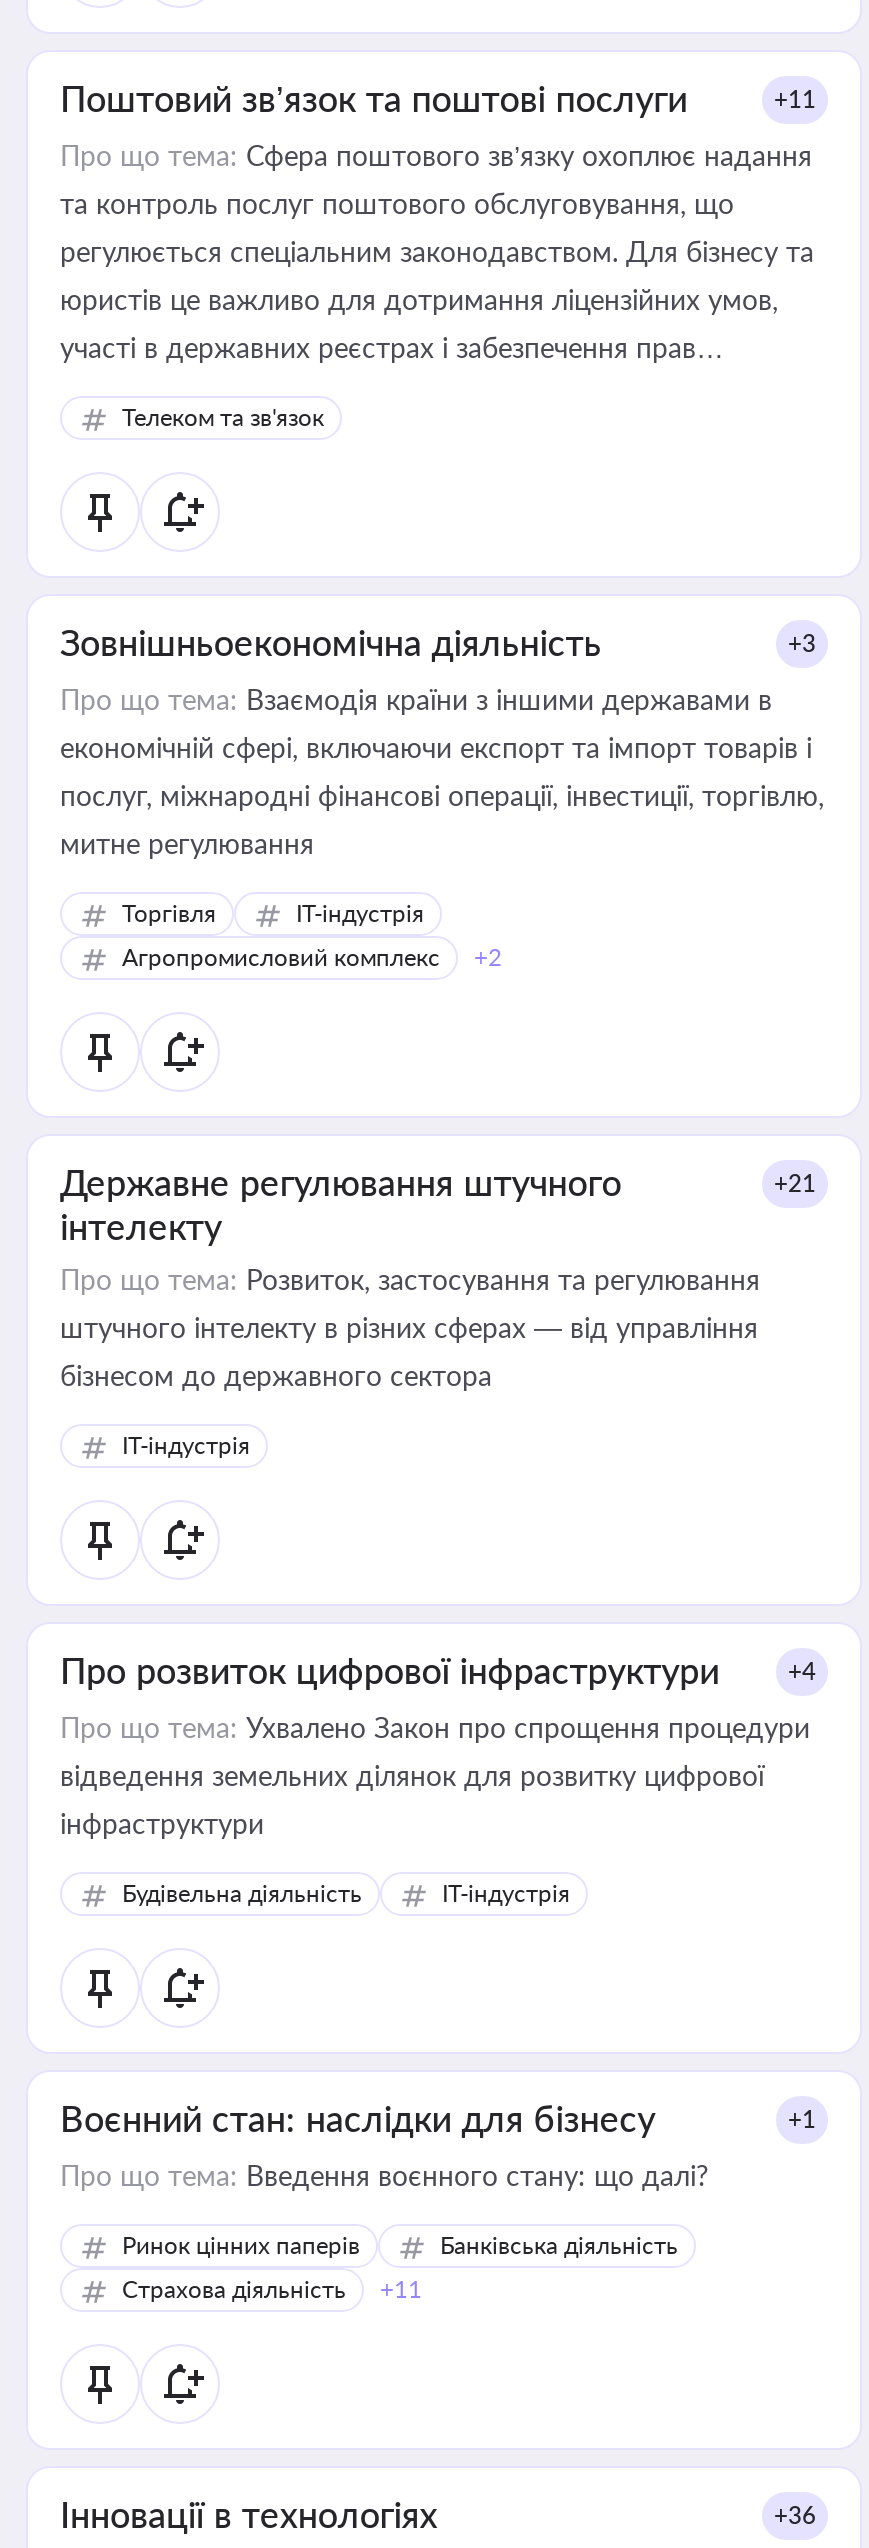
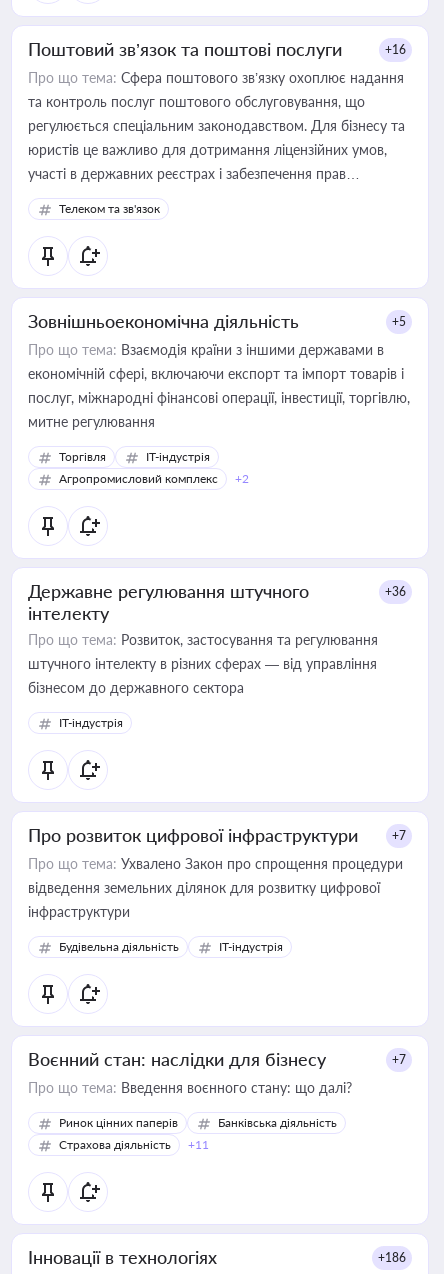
[774,84,816,114] +11 -> [385,42,406,57] +16
[788,628,816,658] +3 -> [392,314,406,329] +5
[774,1168,816,1198] +21 -> [385,584,406,599] +36
[788,1656,816,1686] +4 -> [392,828,406,843] +7
[788,2104,816,2134] +1 -> [392,1052,406,1067] +7
[774,2500,816,2530] +36 -> [378,1250,406,1265] +186

